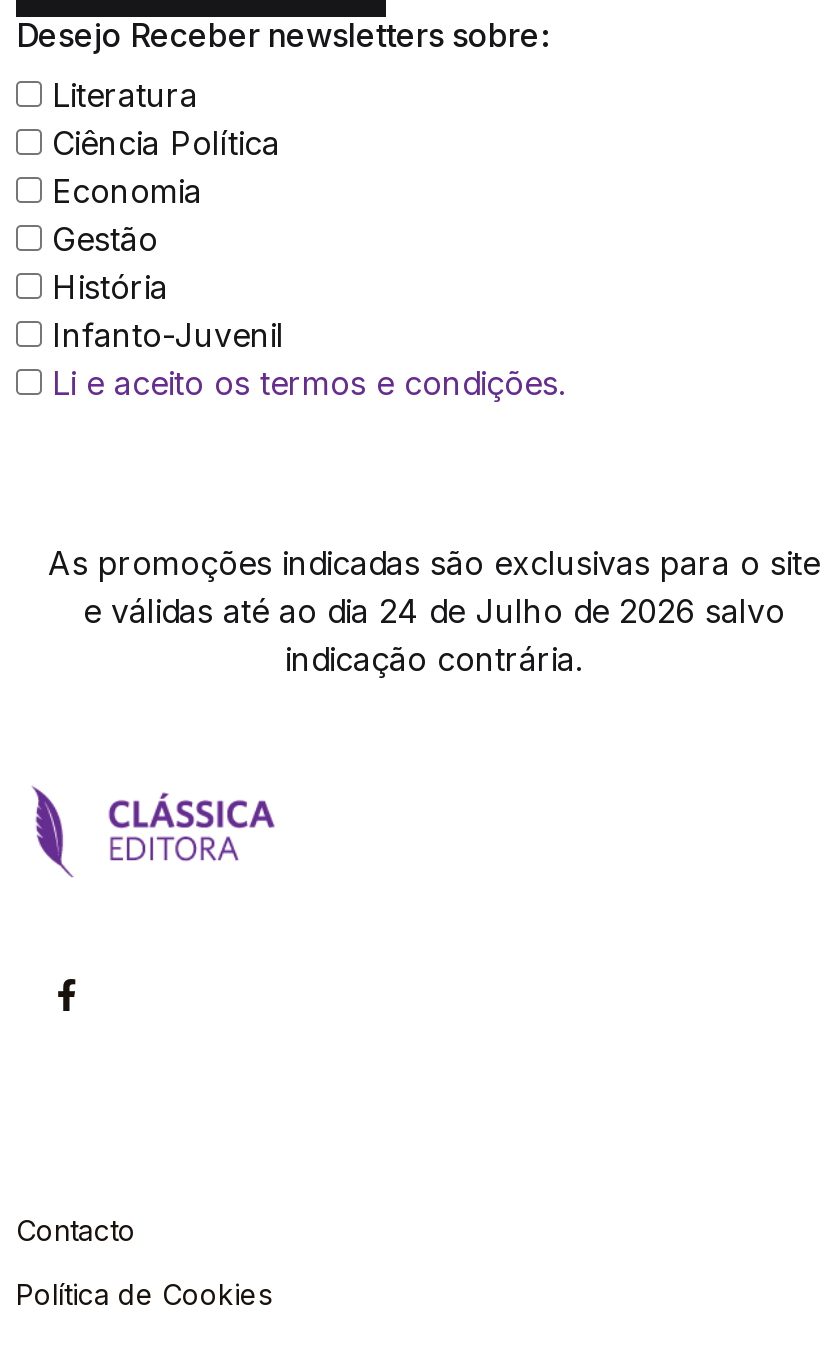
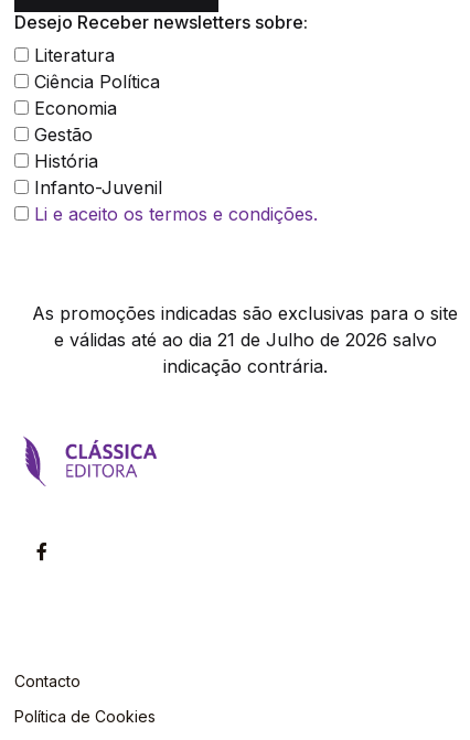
[83,592,785,632] e válidas até ao dia 24 de Julho de 2026 salvo -> [54,329,436,351] e válidas até ao dia 21 de Julho de 2026 salvo

